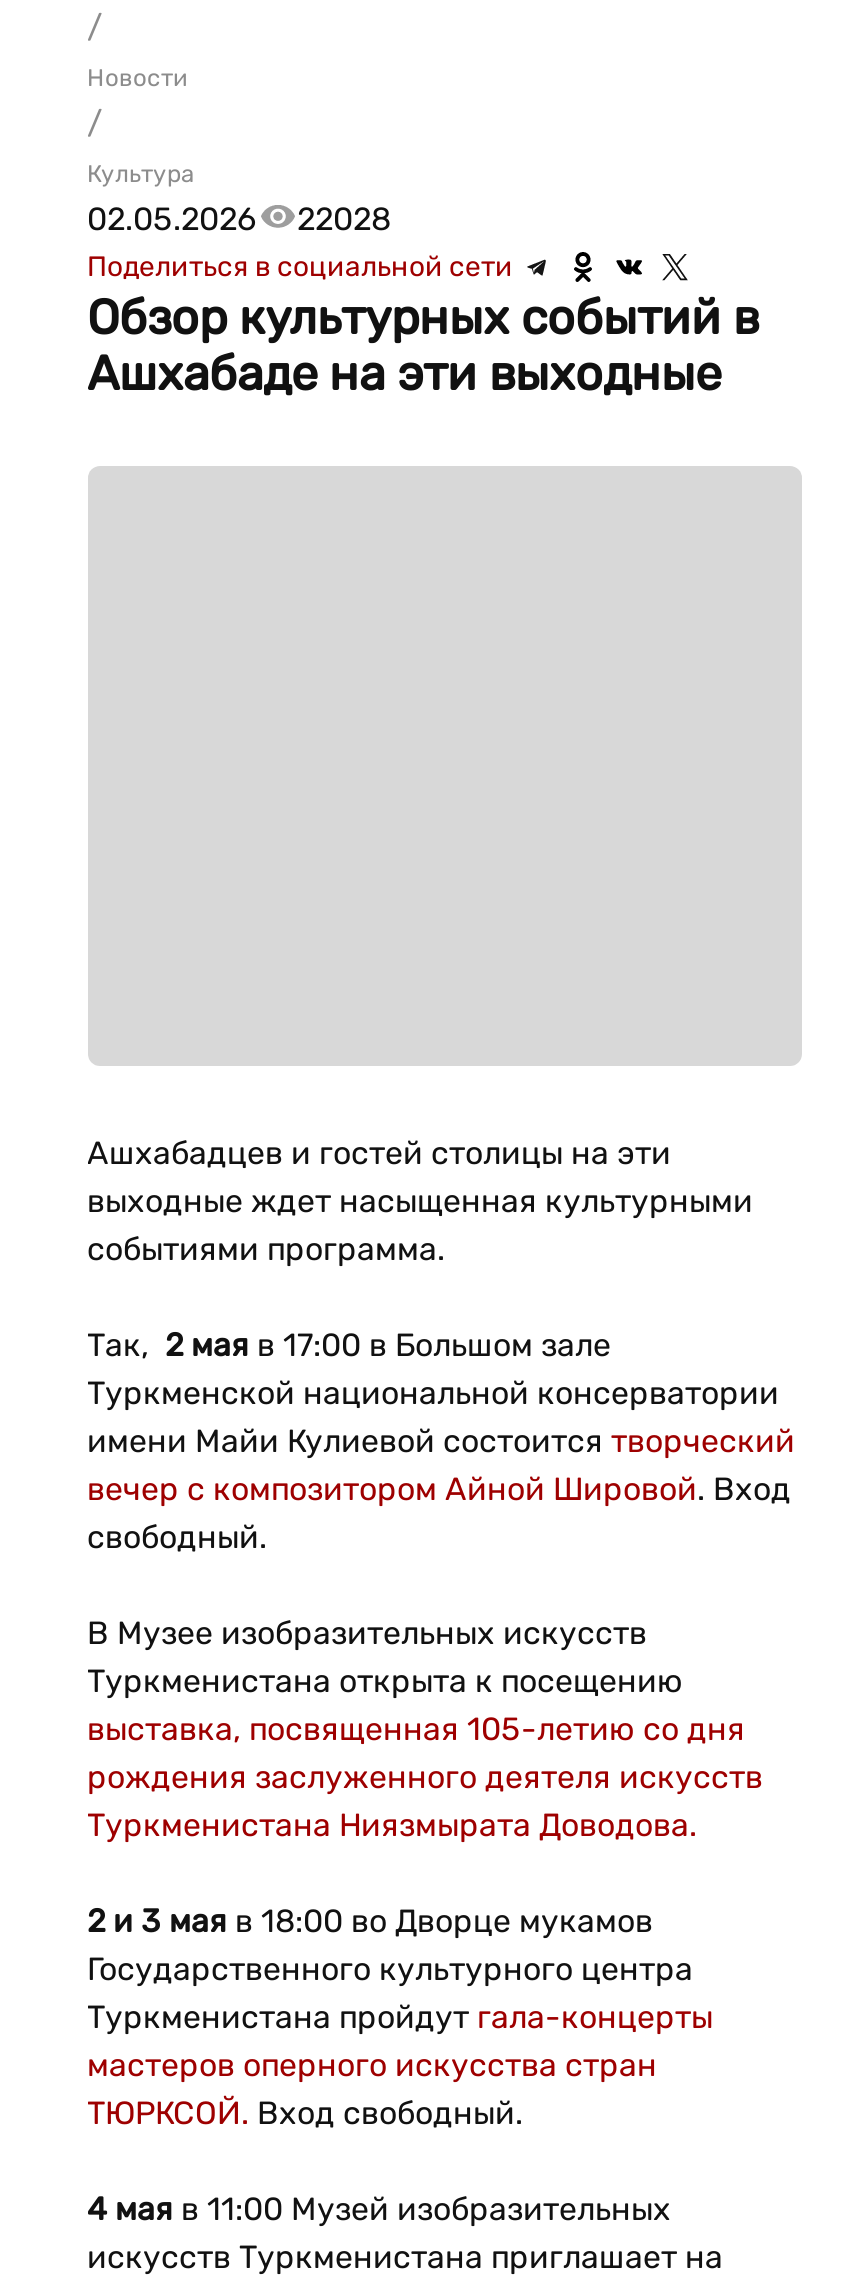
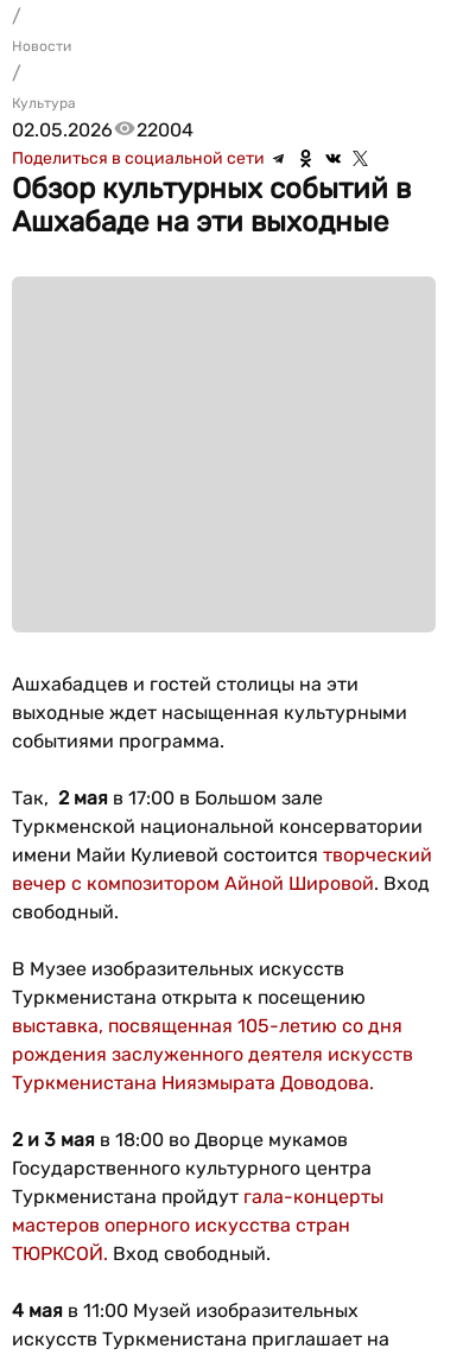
[87,200,391,238] 02.05.2026 22028 -> [11,119,193,141] 02.05.2026 22004

